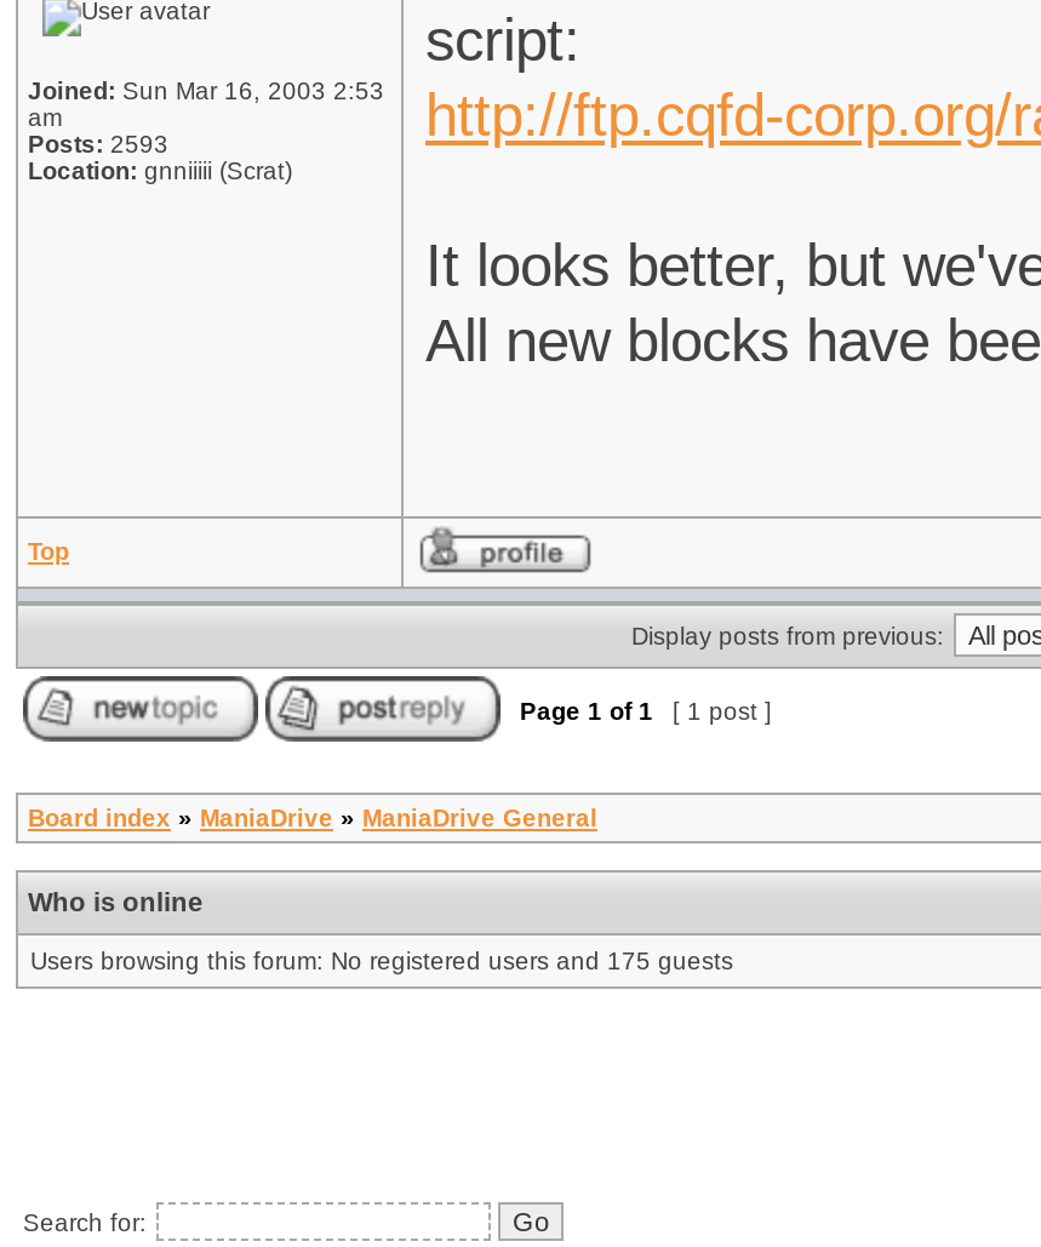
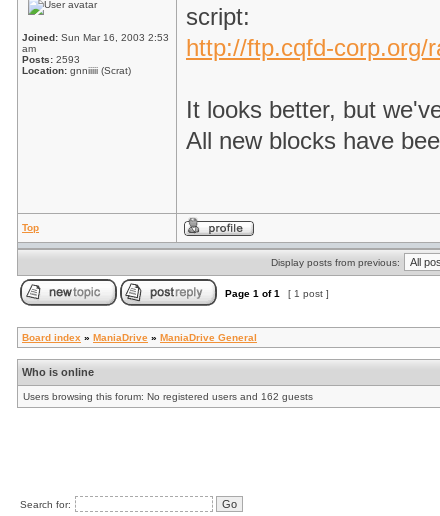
[30,948,733,974] Users browsing this forum: No registered users and 175 guests -> [23,391,313,402] Users browsing this forum: No registered users and 162 guests

